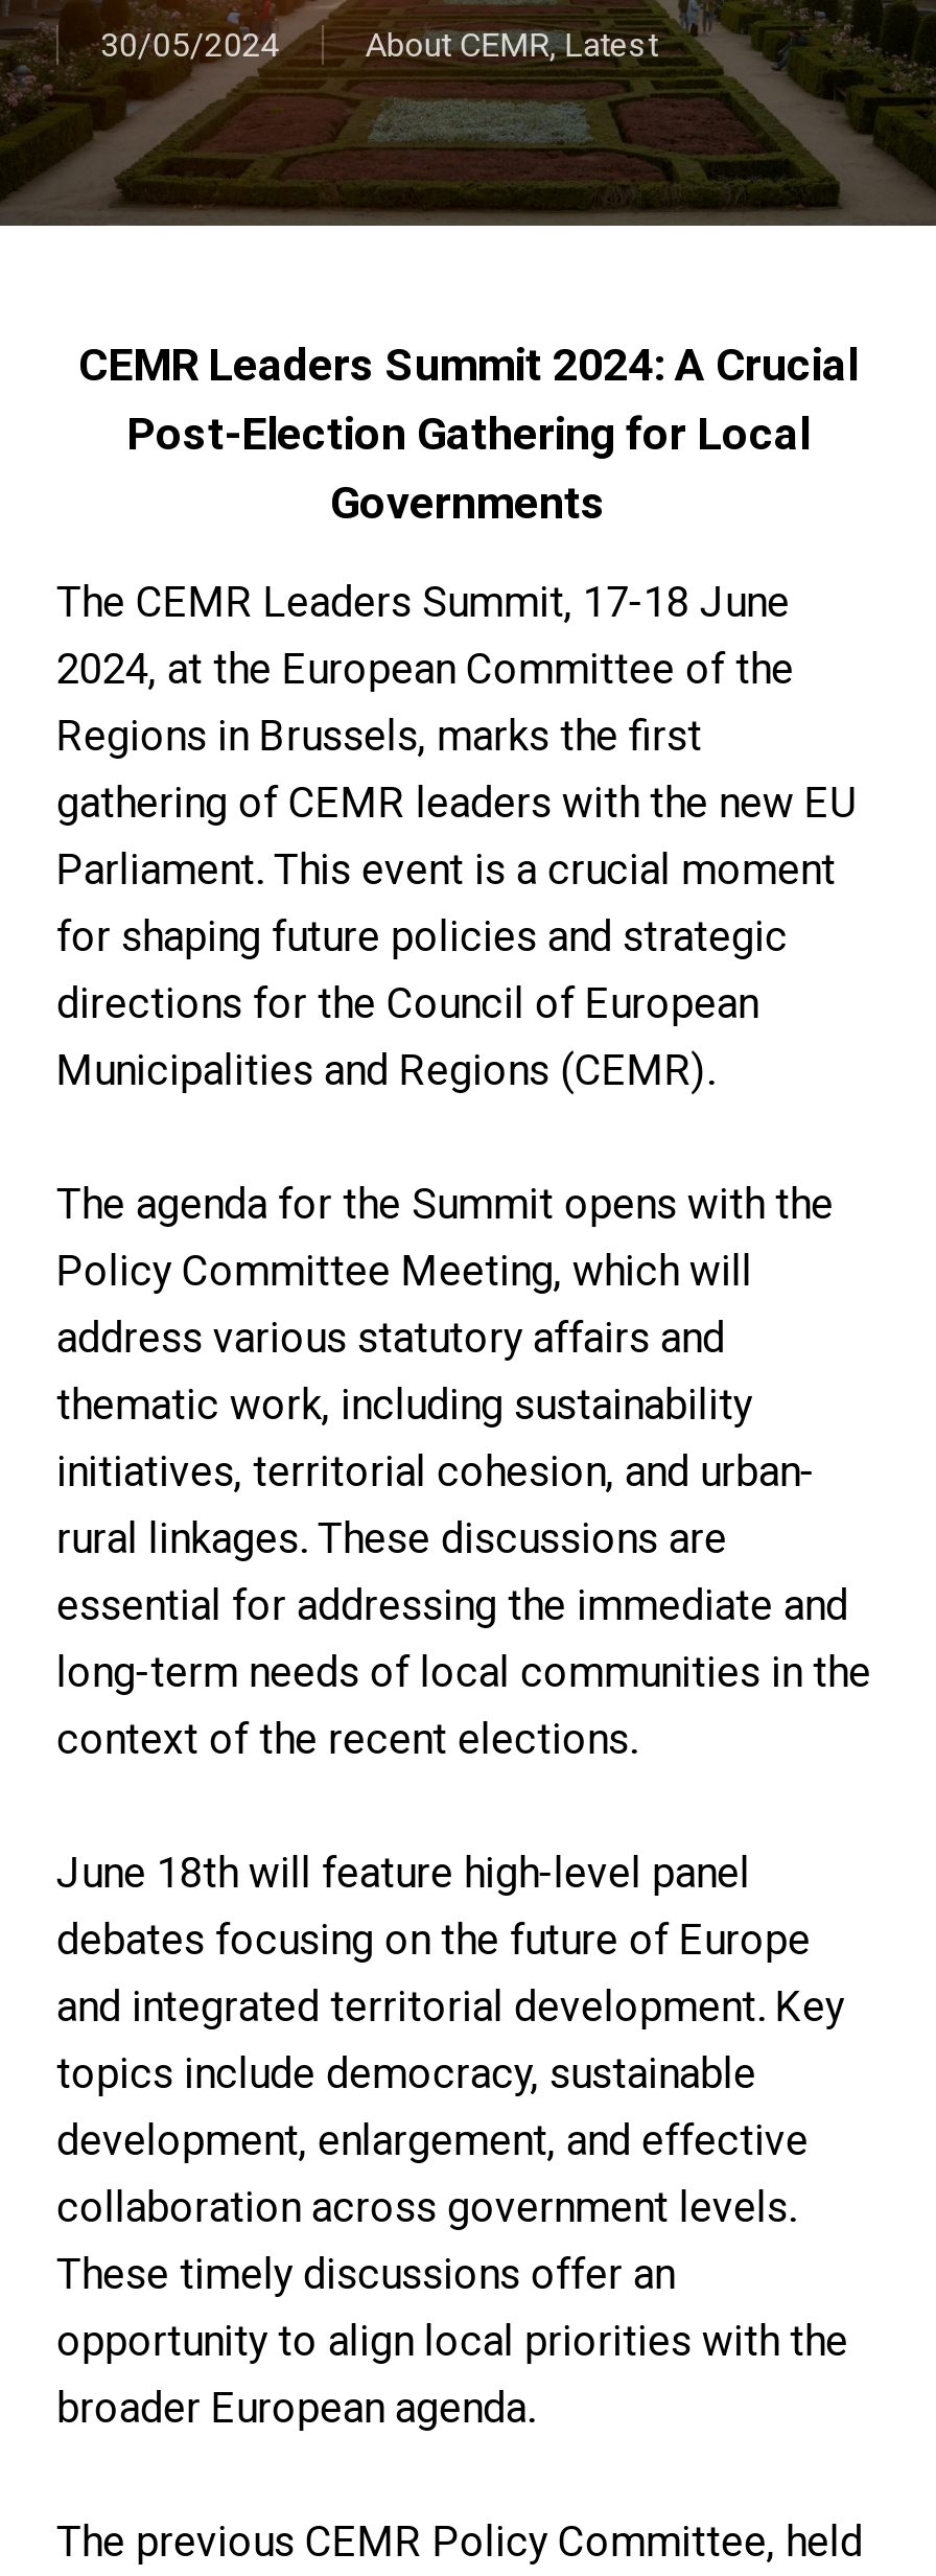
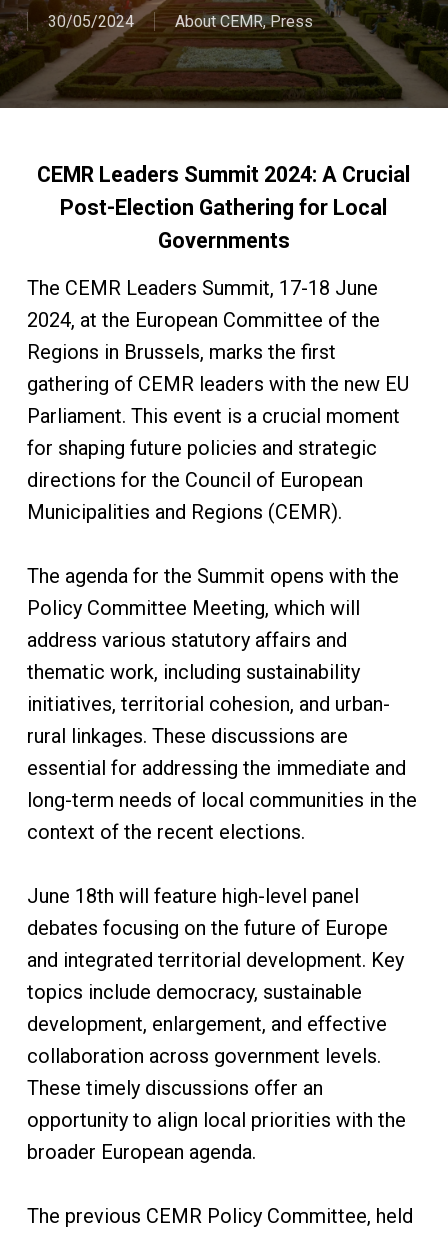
[365,25,658,65] About CEMR, Latest -> [175,12,313,31] About CEMR, Press

